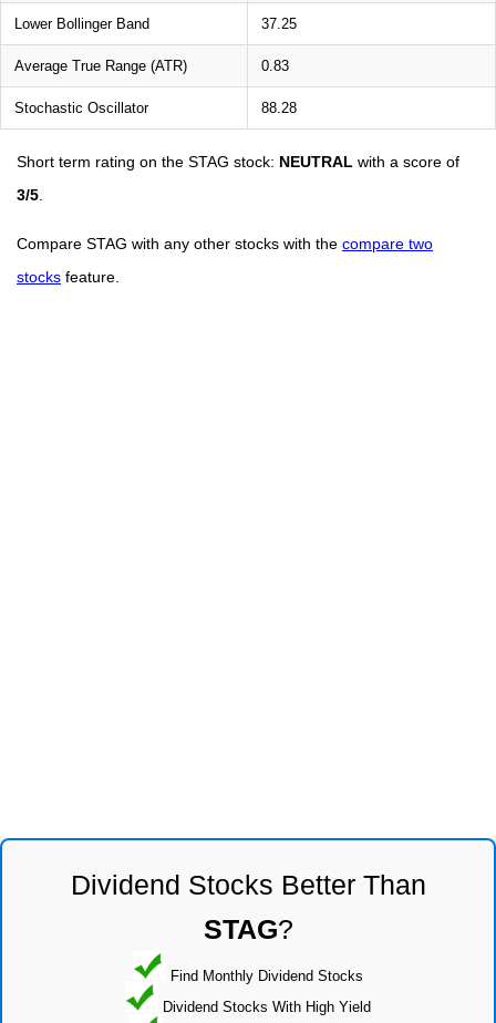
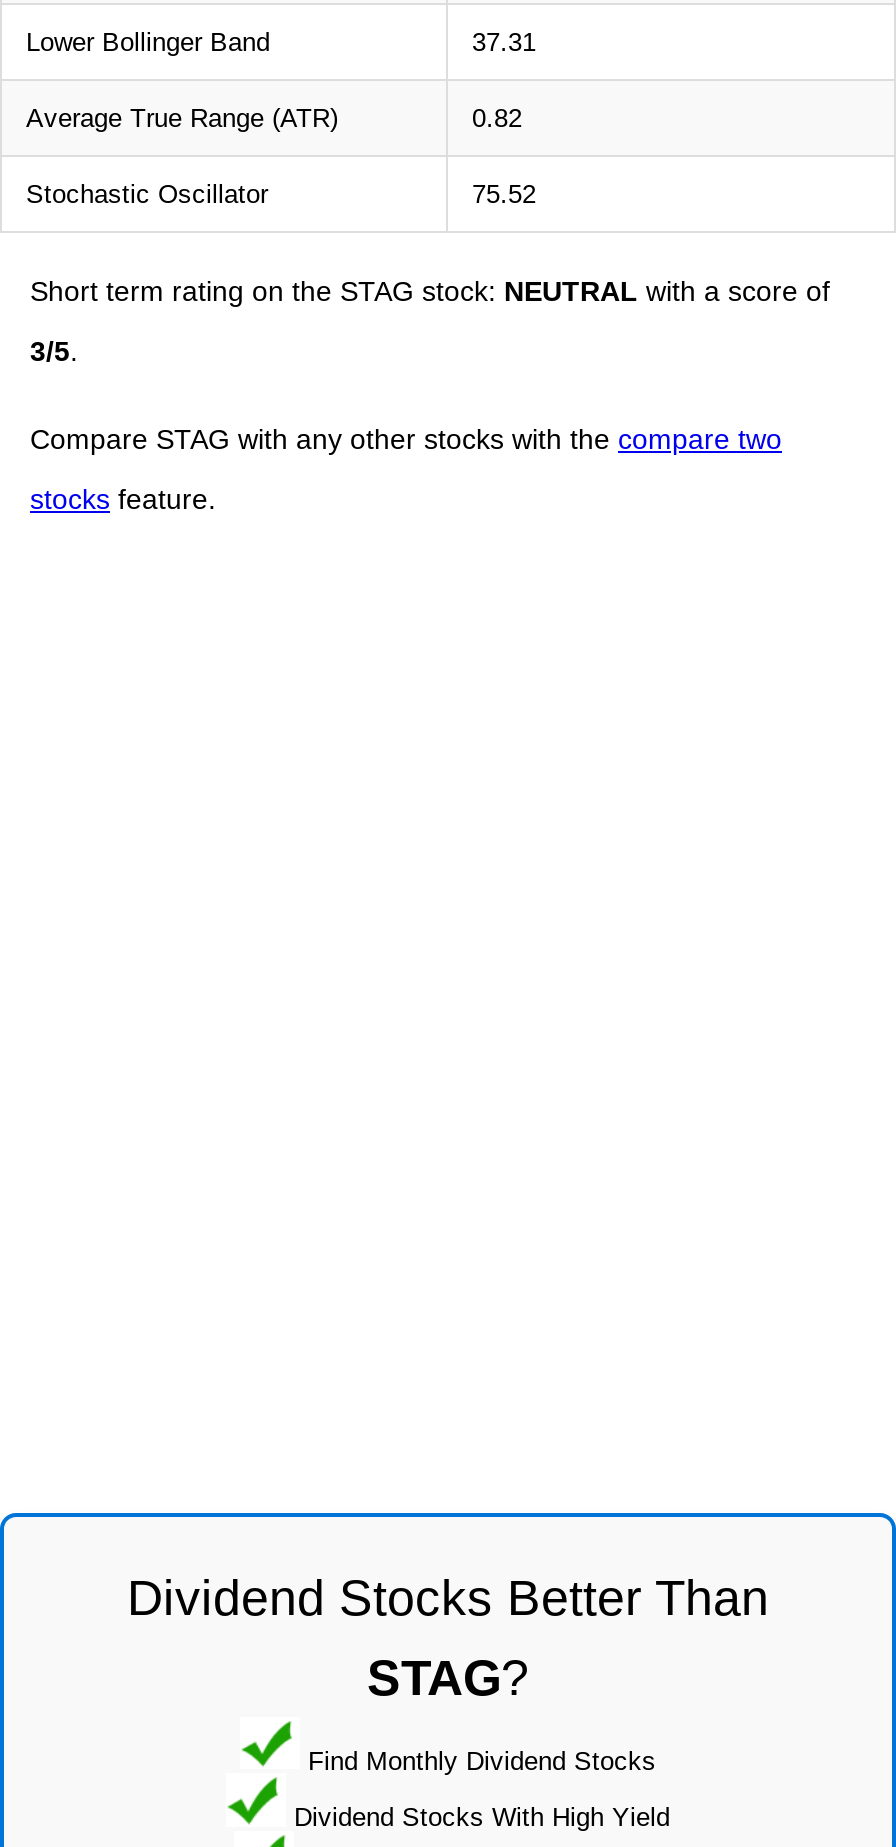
[261,15,297,32] 37.25 -> [472,26,536,56] 37.31
[261,57,289,74] 0.83 -> [472,102,522,132] 0.82
[261,99,297,116] 88.28 -> [472,178,536,208] 75.52

